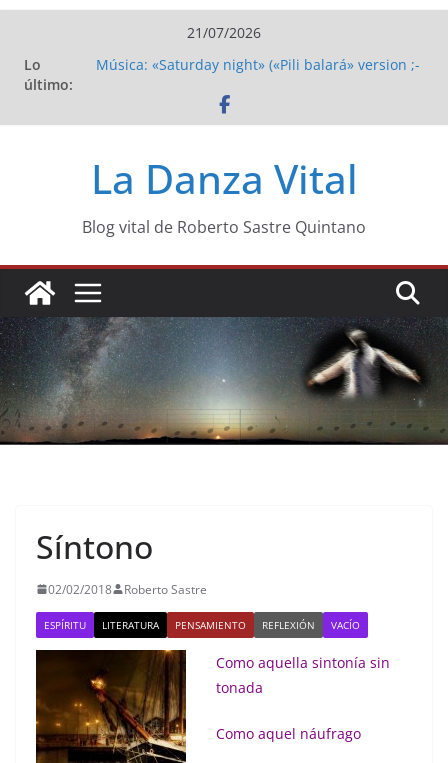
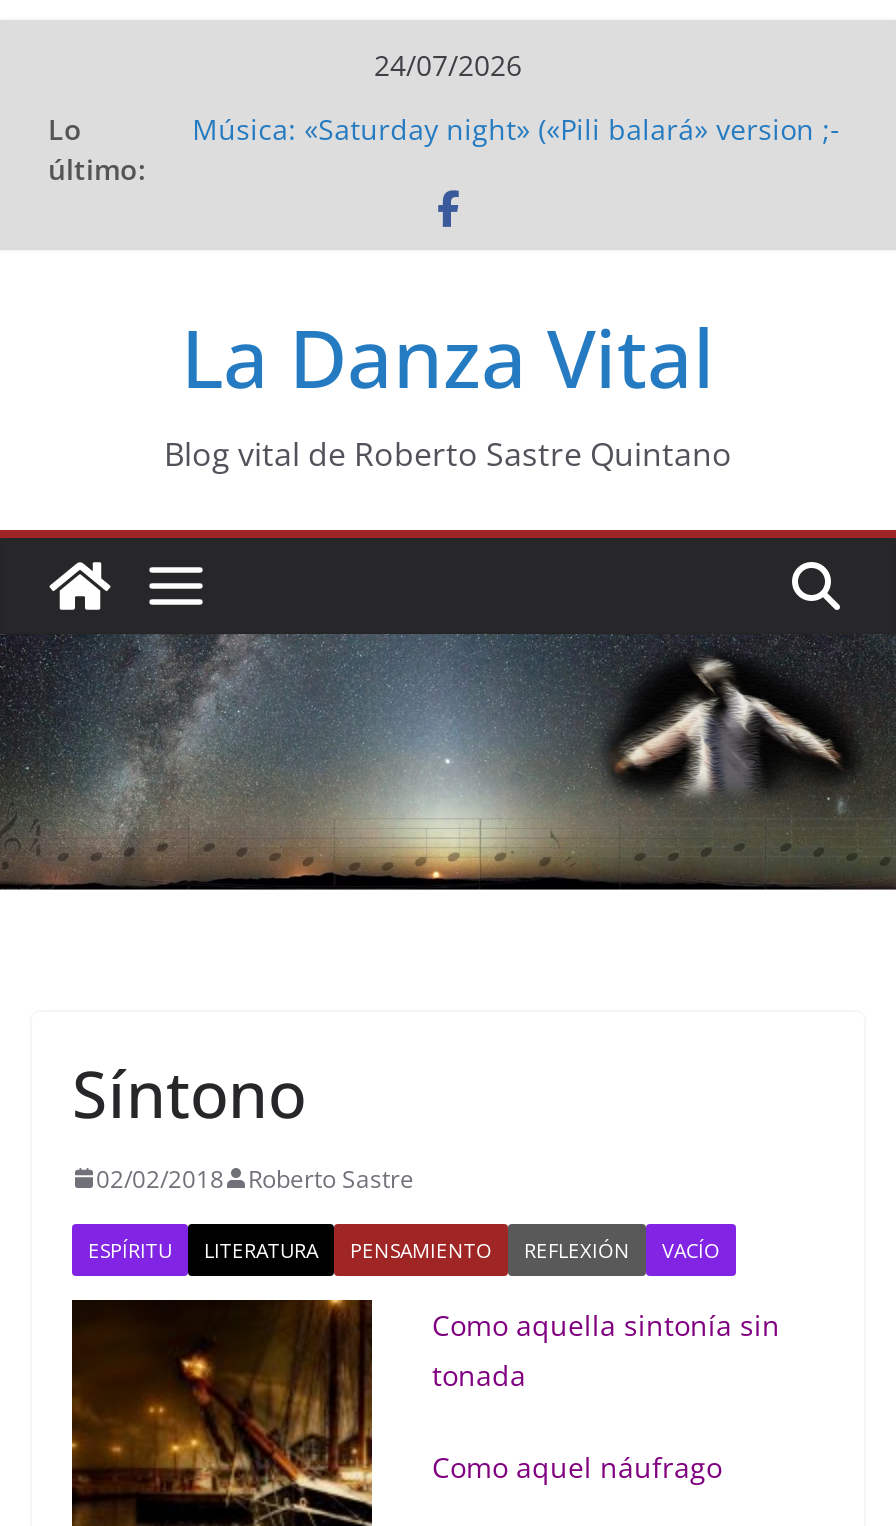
[187,23,261,42] 21/07/2026 -> [374,46,522,84] 24/07/2026

